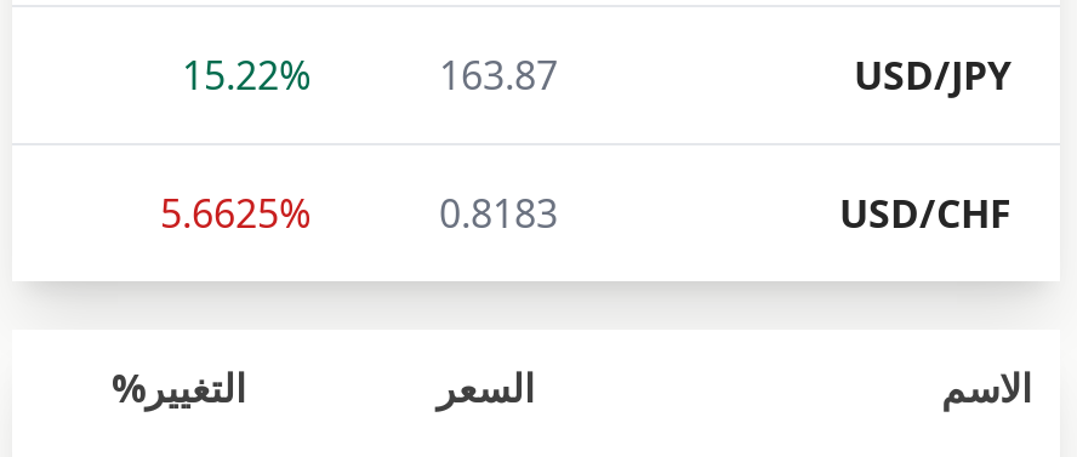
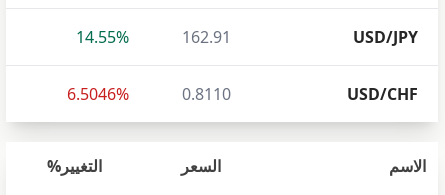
[182,48,310,101] 15.22% -> [76,26,129,48] 14.55%
[439,48,558,101] 163.87 -> [182,26,231,48] 162.91
[160,186,310,239] 5.6625% -> [67,83,129,105] 6.5046%
[439,186,558,239] 0.8183 -> [182,83,231,105] 0.8110

